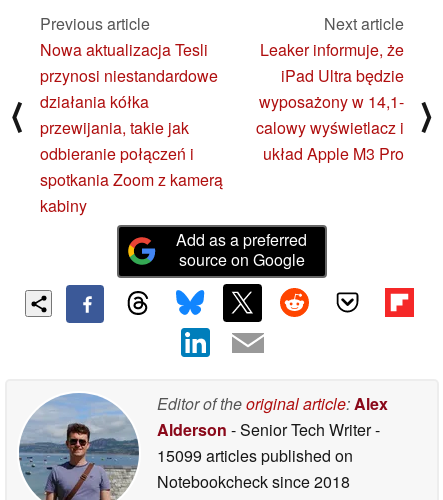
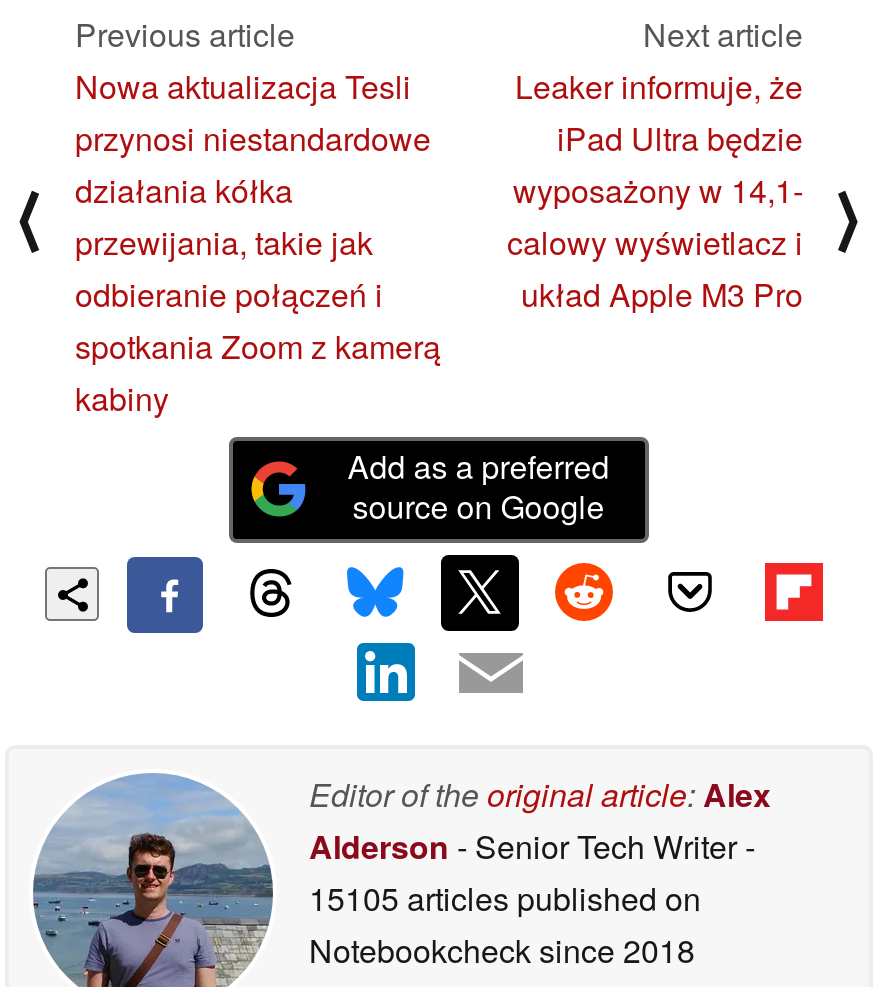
[157,444,353,467] 15099 articles published on -> [309,875,701,921] 15105 articles published on

